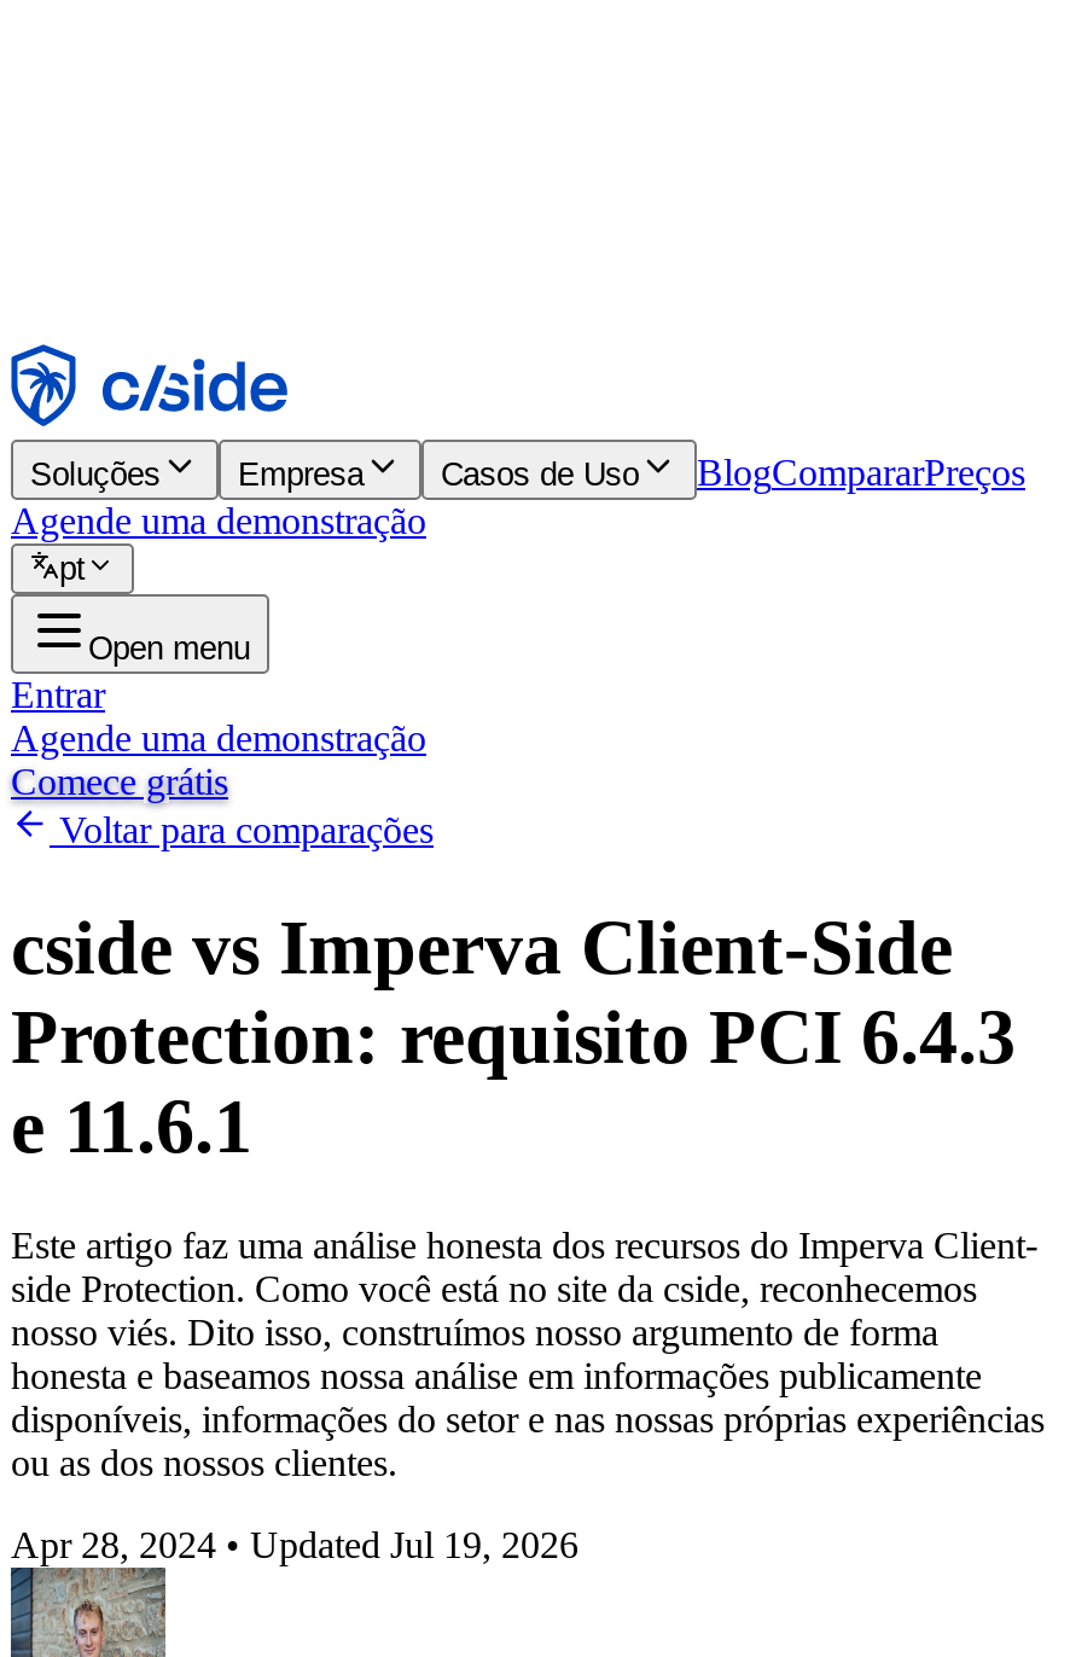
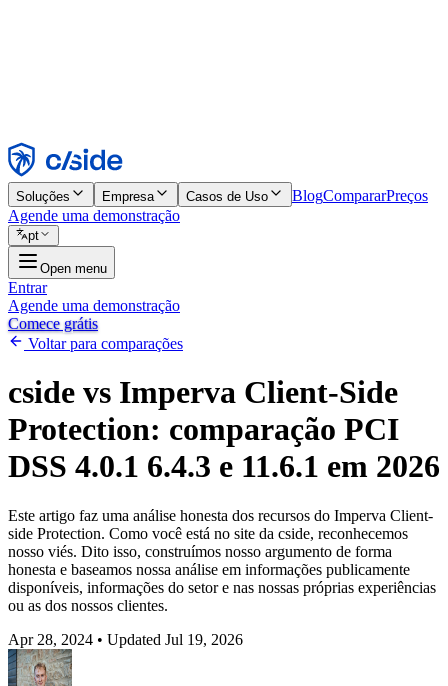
[11,994,1016,1170] Protection: requisito PCI 6.4.3 | e 11.6.1 -> [8,411,440,484] Protection: comparação PCI | DSS 4.0.1 6.4.3 e 11.6.1 em 2026

